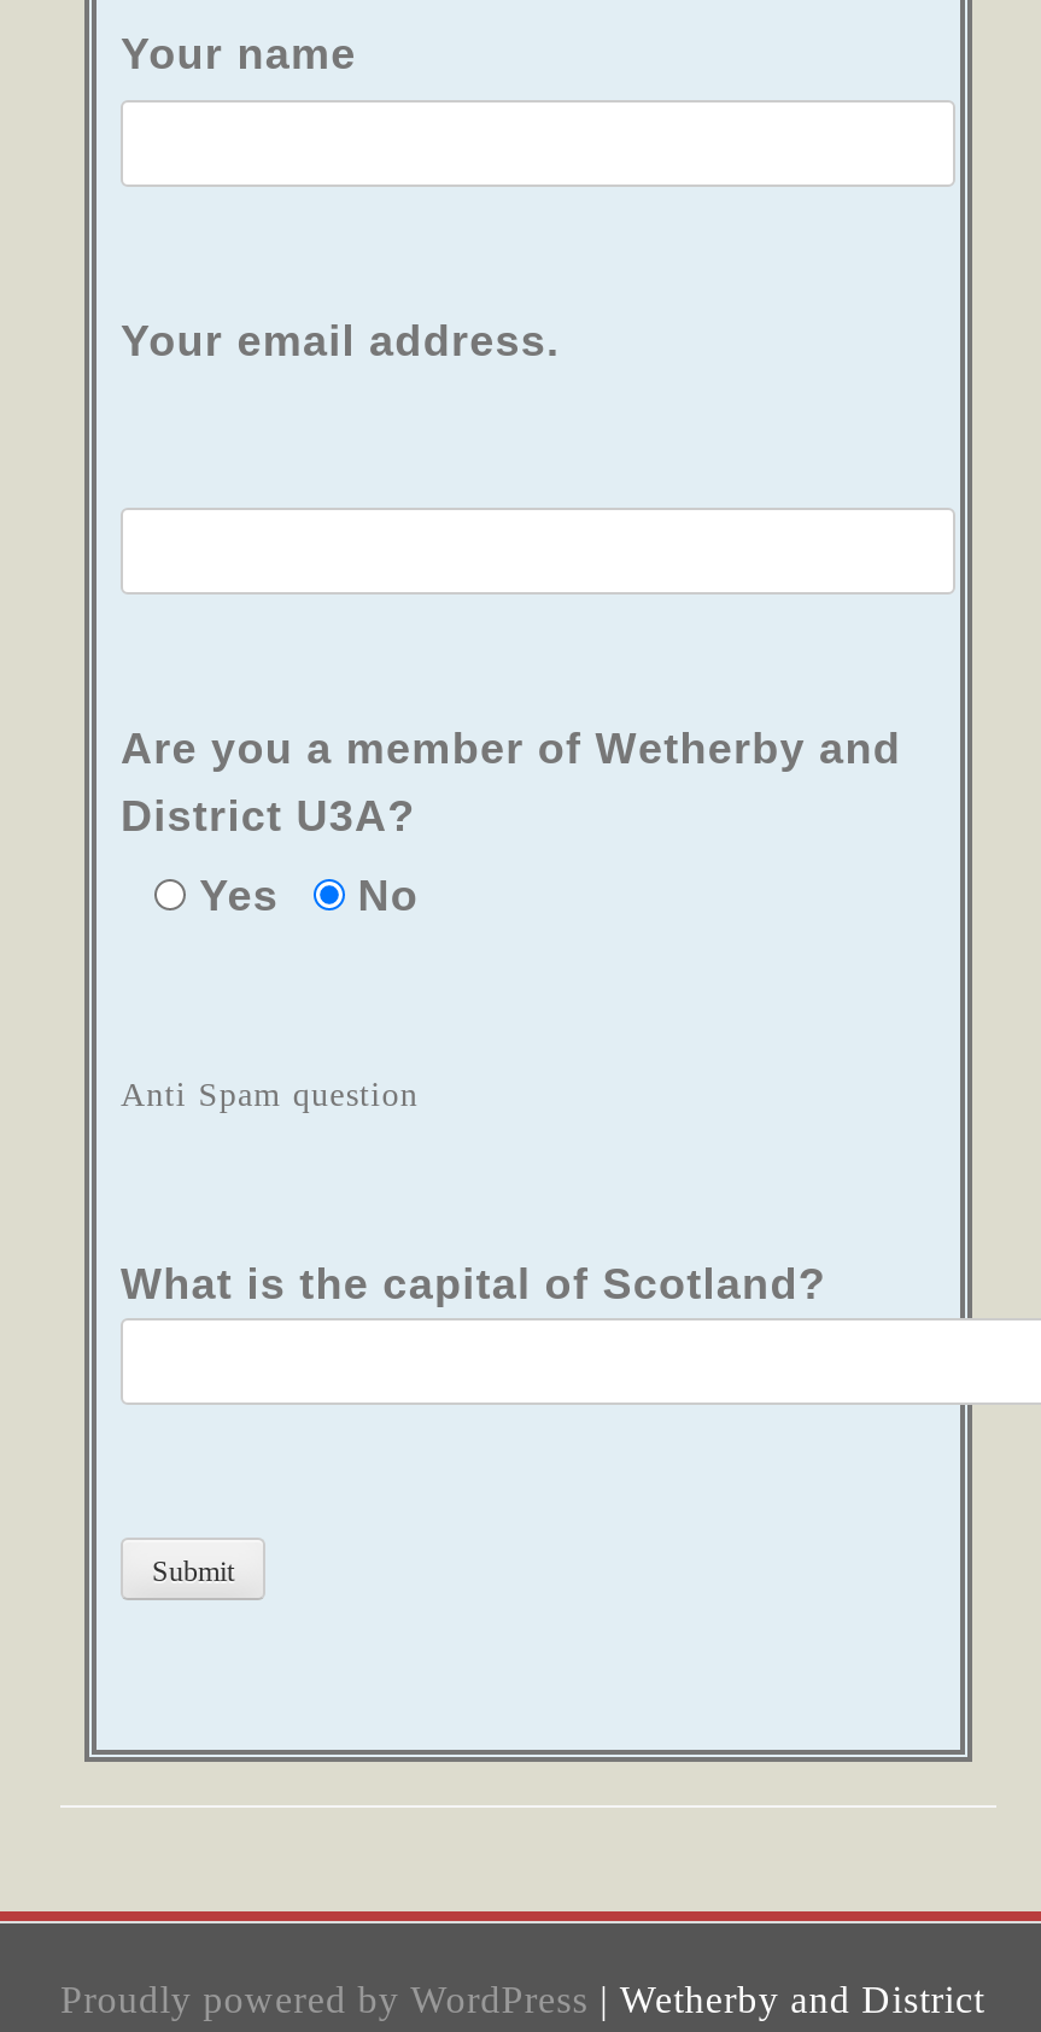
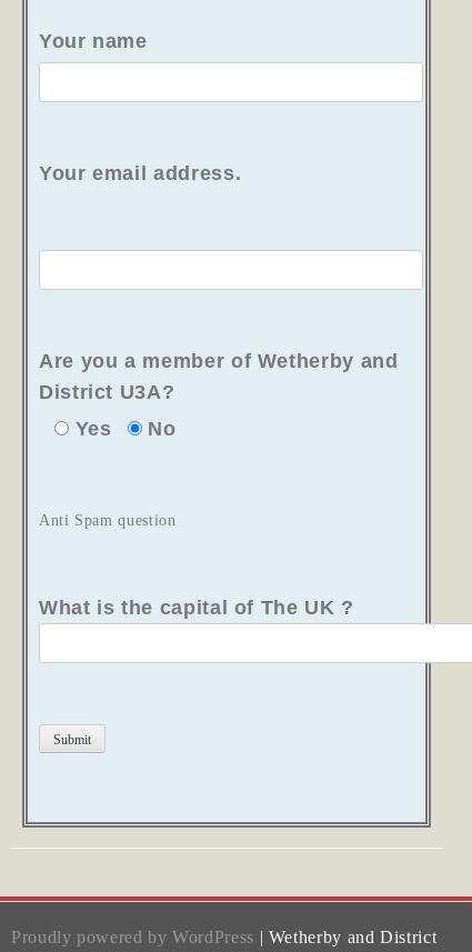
[121,1260,826,1308] What is the capital of Scotland? -> [39,597,354,619] What is the capital of The UK ?

